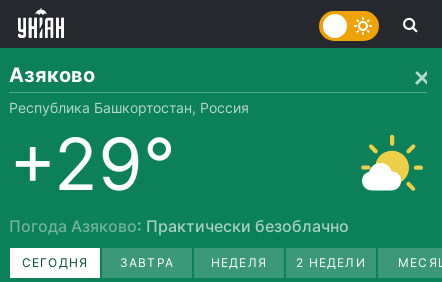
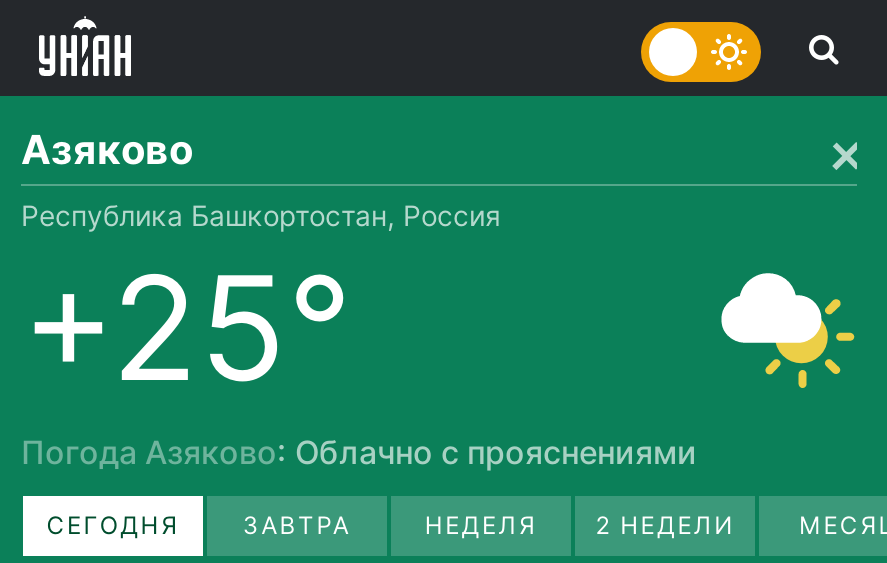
[9,120,425,236] [image] | +29° | Погода Азяково: Практически безоблачно -> [21,240,857,472] [image] | +25° | Погода Азяково: Облачно с прояснениями

